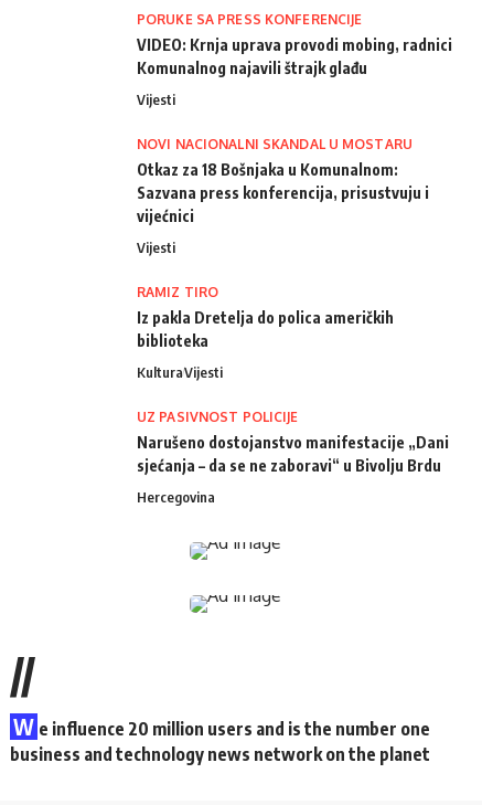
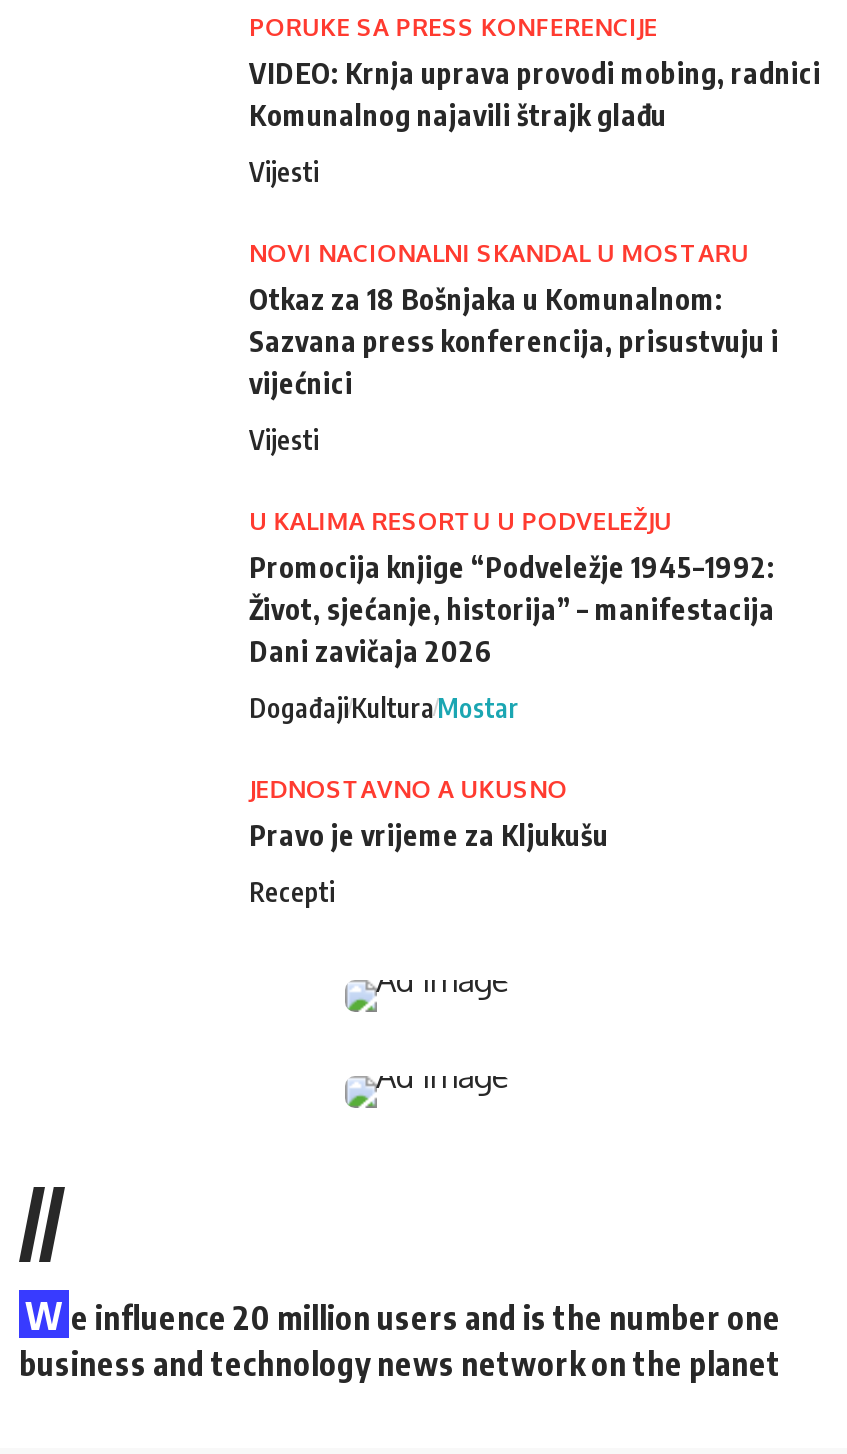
[137,284,394,350] RAMIZ TIRO | Iz pakla Dretelja do polica američkih | biblioteka -> [249,506,775,668] U KALIMA RESORTU U PODVELEŽJU | Promocija knjige “Podveležje 1945–1992: | Život, sjećanje, historija” – manifestacija | Dani zavičaja 2026
[137,363,223,381] KulturaVijesti -> [249,692,519,724] DogađajiKultura Mostar
[137,408,449,475] UZ PASIVNOST POLICIJE | Narušeno dostojanstvo manifestacije „Dani | sjećanja – da se ne zaboravi“ u Bivolju Brdu -> [249,774,609,852] JEDNOSTAVNO A UKUSNO | Pravo je vrijeme za Kljukušu
[137,488,215,506] Hercegovina -> [249,876,335,908] Recepti

